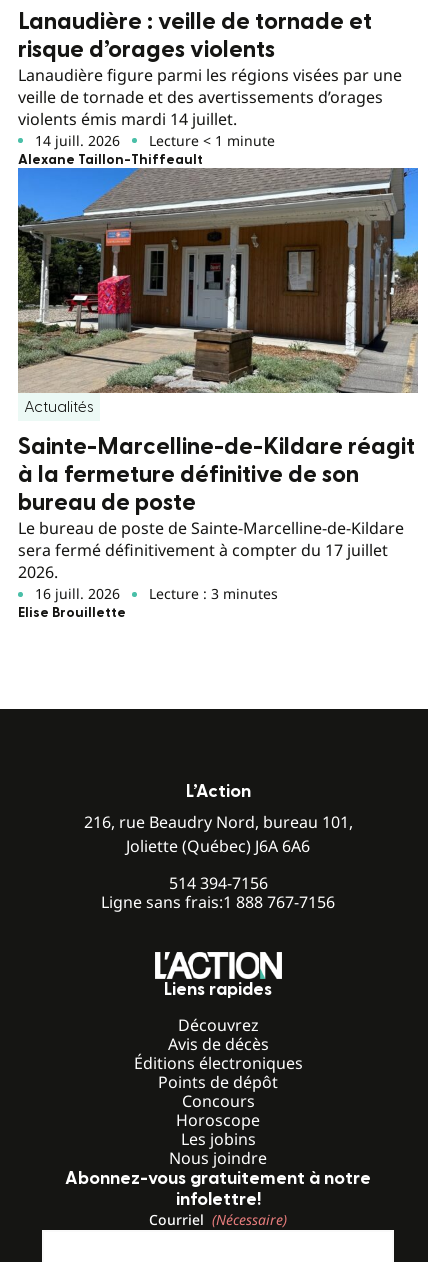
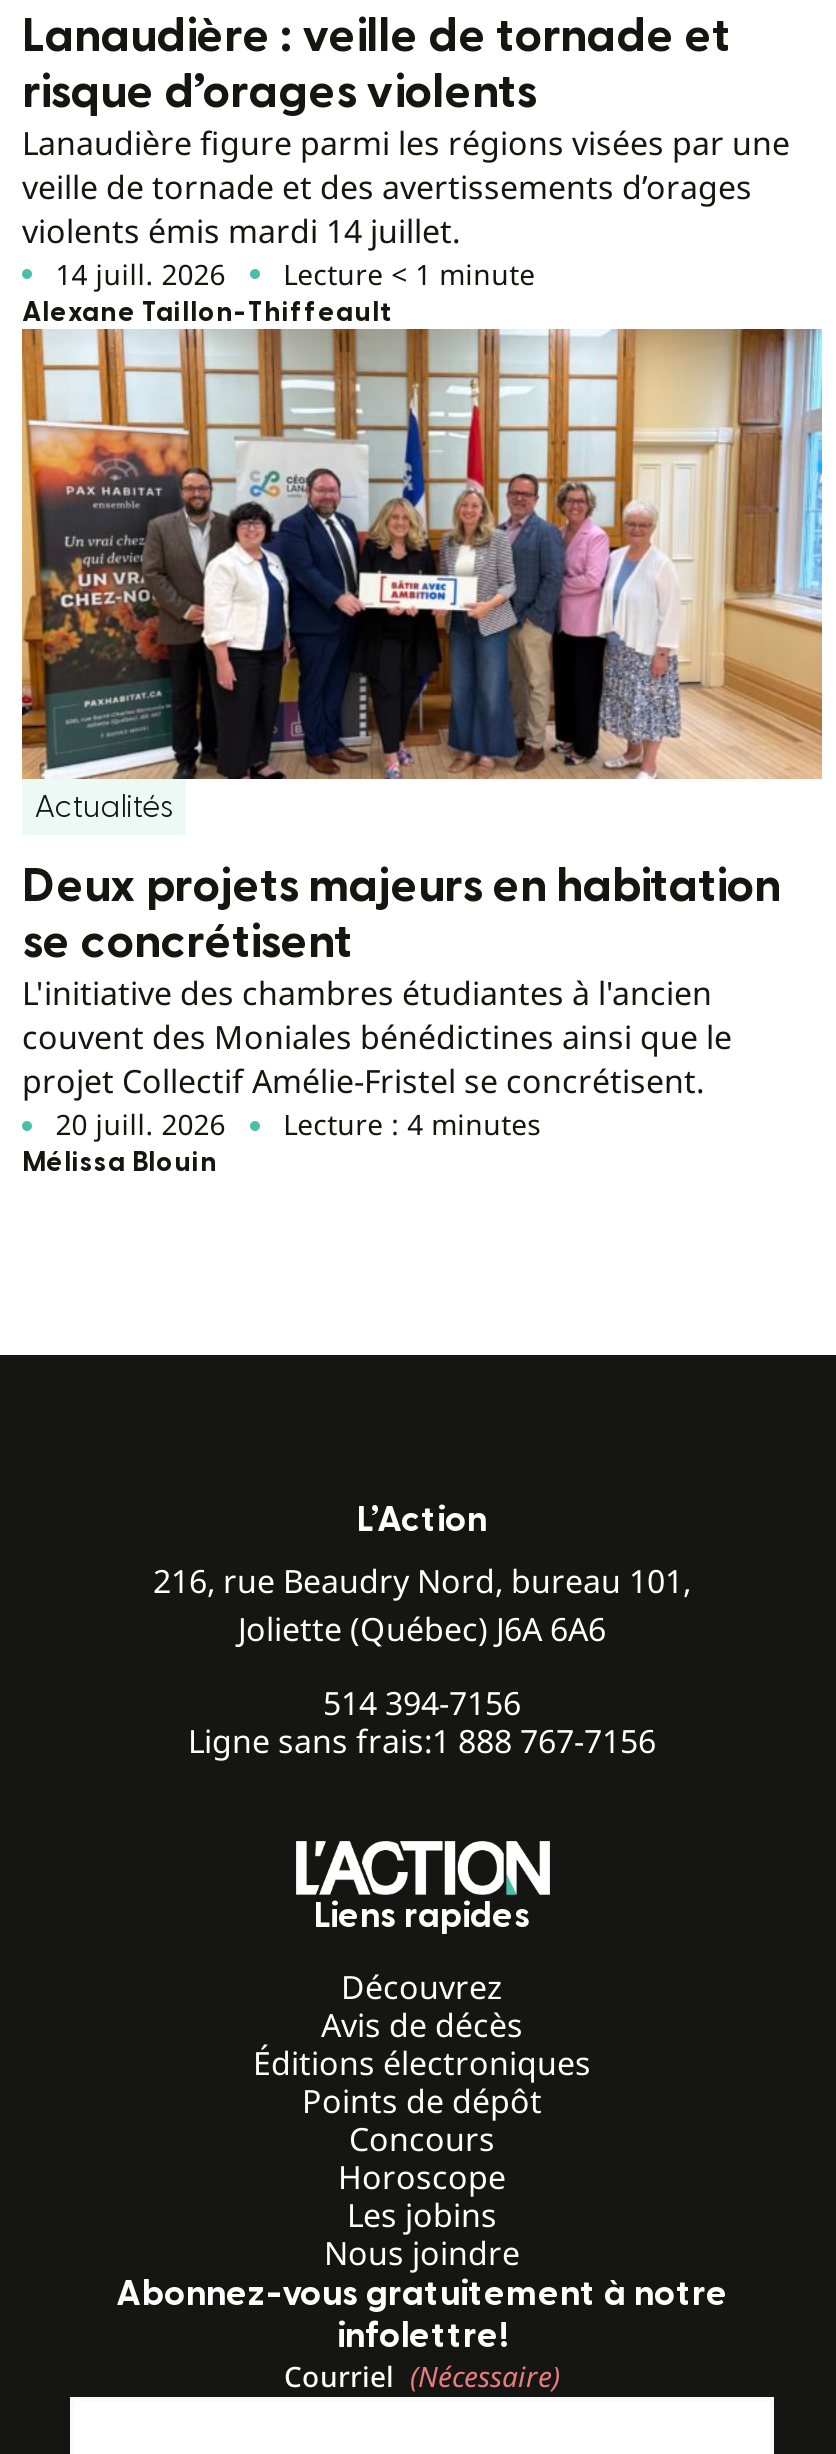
[17,167,419,394] [image] -> [20,327,824,781] [image]
[18,435,415,620] Sainte-Marcelline-de-Kildare réagit | à la fermeture définitive de son | bureau de poste | Le bureau de poste de Sainte-Marcelline-de-Kildare | sera fermé définitivement à compter du 17 juillet | 2026. | 16 juill. 2026 | Lecture : 3 minutes | Elise Brouillette -> [22,863,780,1177] Deux projets majeurs en habitation | se concrétisent | L'initiative des chambres étudiantes à l'ancien | couvent des Moniales bénédictines ainsi que le | projet Collectif Amélie-Fristel se concrétisent. | 20 juill. 2026 | Lecture : 4 minutes | Mélissa Blouin

